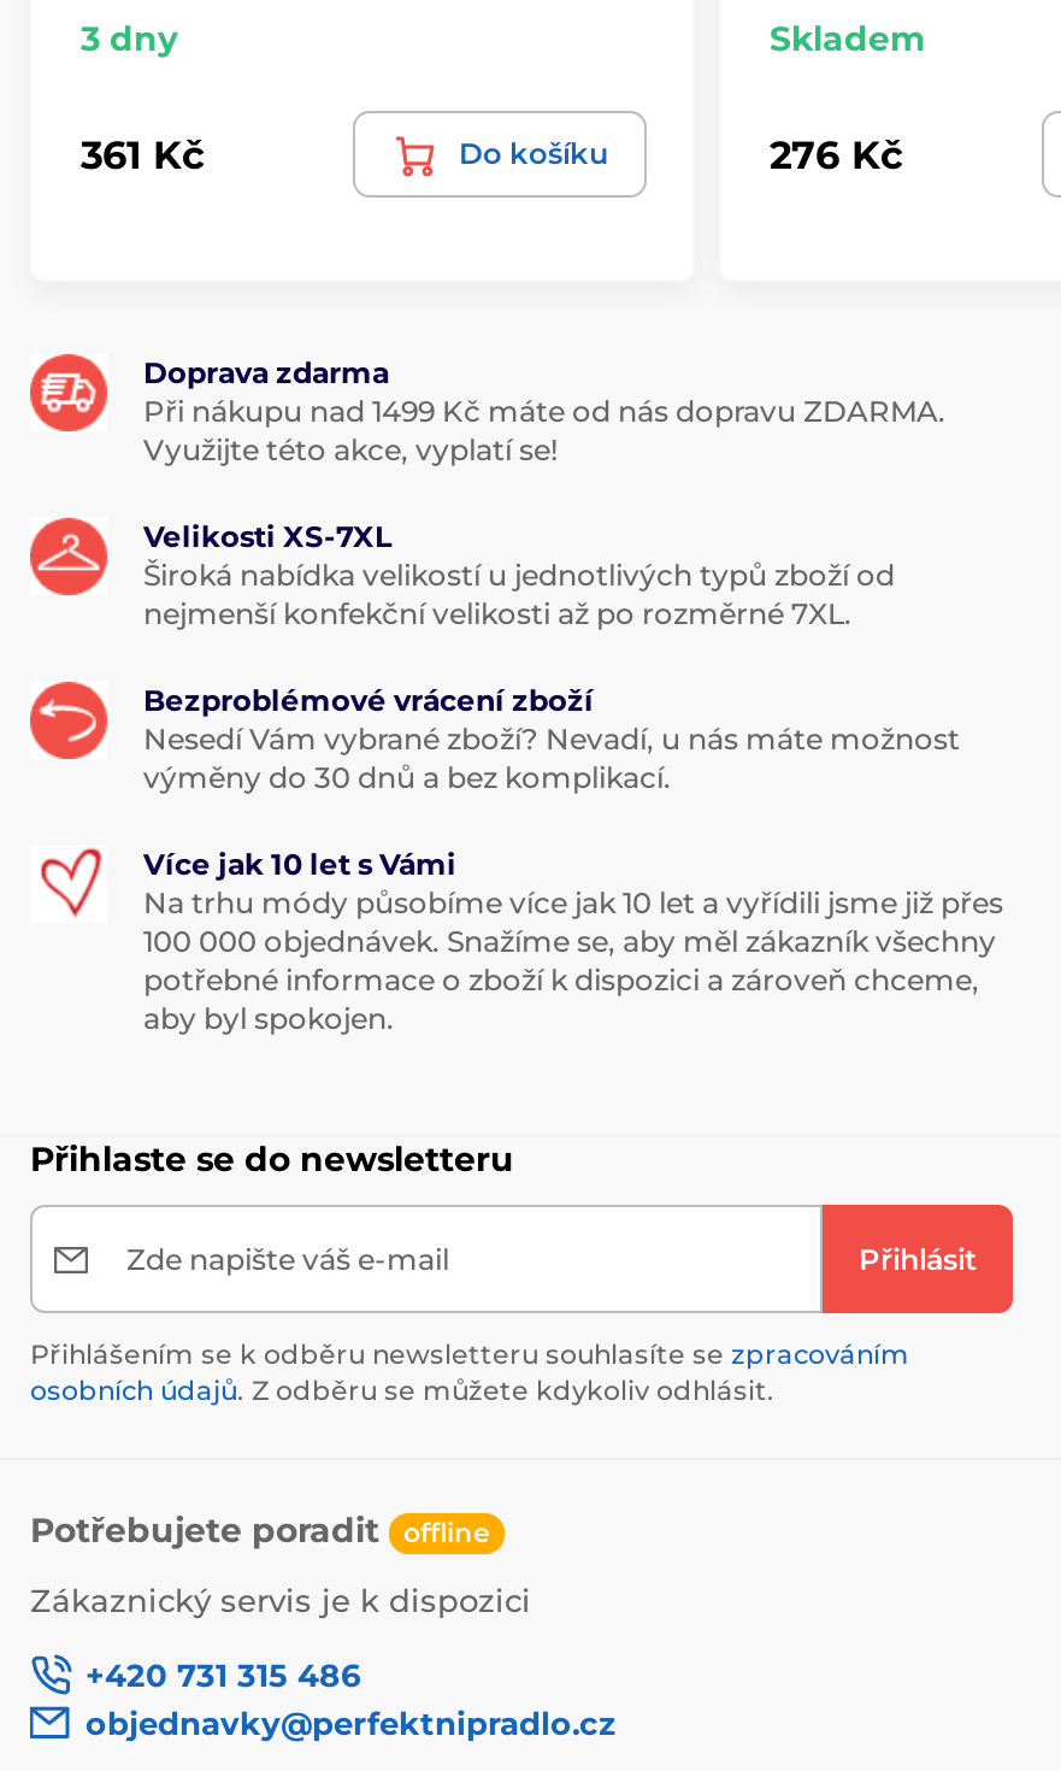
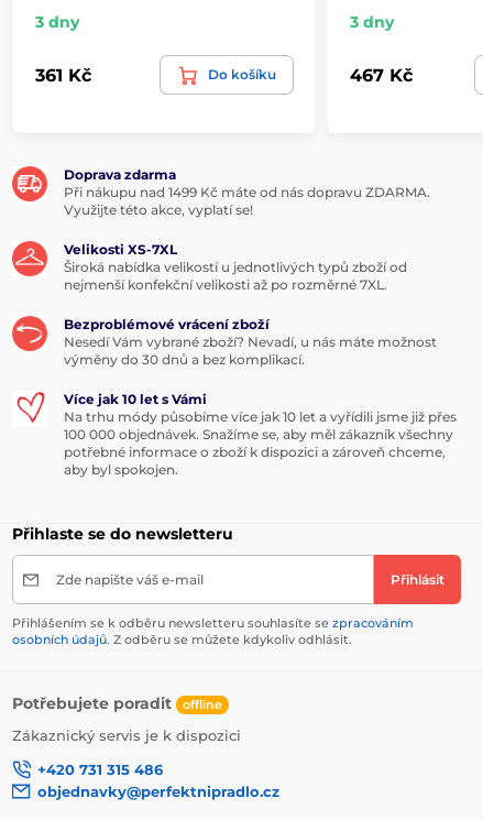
[770,18,926,61] Skladem -> [350,13,394,32] 3 dny
[770,132,902,178] 276 Kč -> [350,65,413,86] 467 Kč

